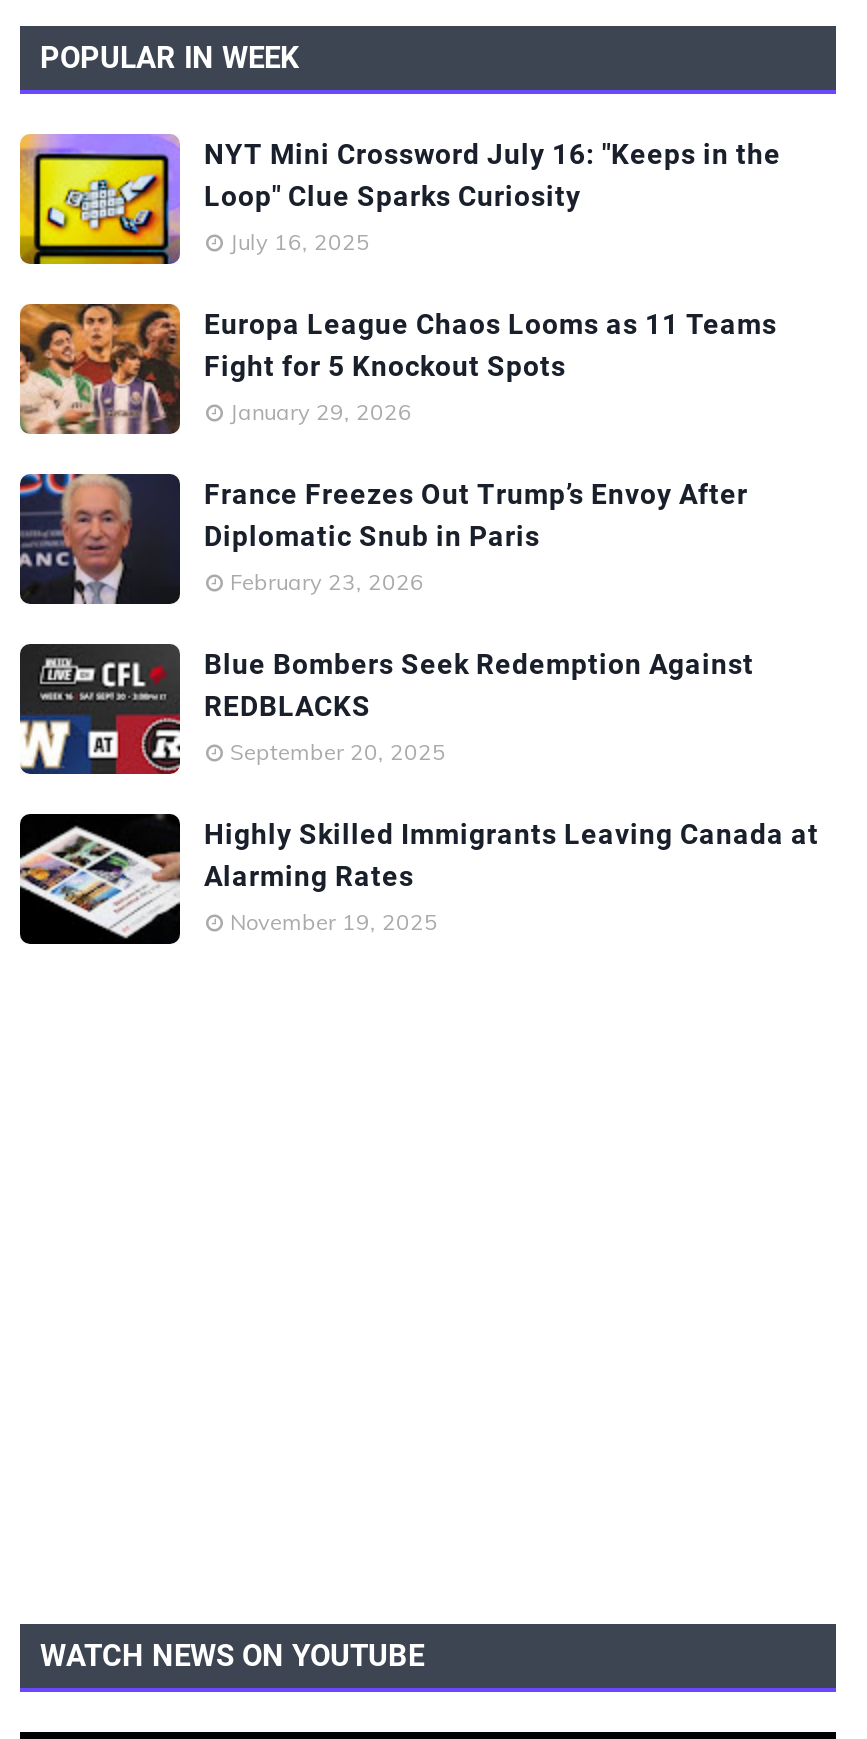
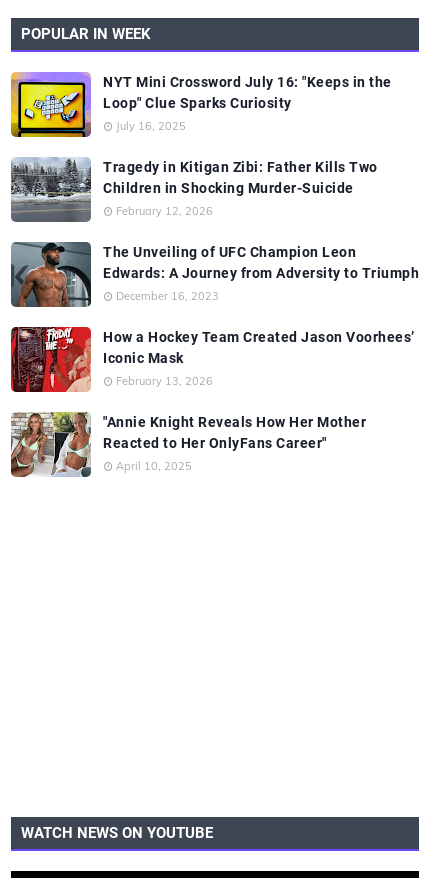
[18,302,777,436] [image] | Europa League Chaos Looms as 11 Teams | Fight for 5 Knockout Spots -> [10,157,377,223] [image] | Tragedy in Kitigan Zibi: Father Kills Two | Children in Shocking Murder-Suicide
[230,397,412,425] January 29, 2026 -> [116,204,213,218] February 12, 2026
[18,472,748,606] [image] | France Freezes Out Trump’s Envoy After | Diplomatic Snub in Paris -> [11,242,419,308] [image] | The Unveiling of UFC Champion Leon | Edwards: A Journey from Adversity to Triumph
[230,567,424,595] February 23, 2026 -> [116,289,219,303] December 16, 2023
[18,642,754,776] [image] | Blue Bombers Seek Redemption Against | REDBLACKS -> [10,326,414,393] [image] | How a Hockey Team Created Jason Voorhees’ | Iconic Mask
[230,737,446,765] September 20, 2025 -> [116,374,213,388] February 13, 2026
[18,812,819,946] [image] | Highly Skilled Immigrants Leaving Canada at | Alarming Rates -> [10,411,366,478] [image] | "Annie Knight Reveals How Her Mother | Reacted to Her OnlyFans Career"
[230,907,438,935] November 19, 2025 -> [116,459,192,473] April 10, 2025

